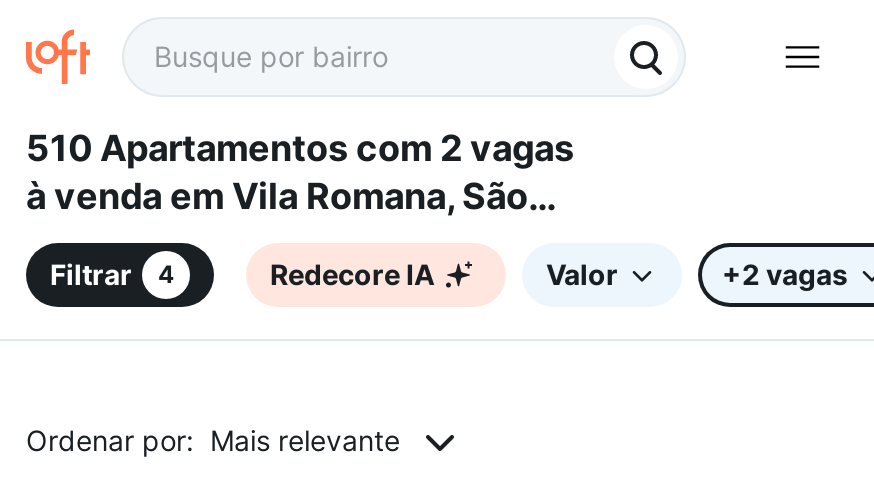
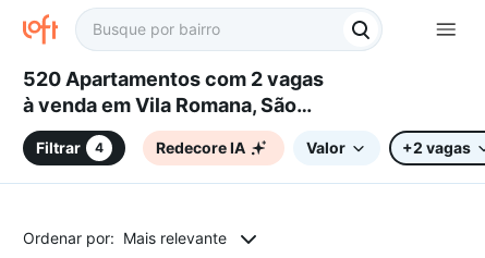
[26,128,574,170] 510 Apartamentos com 2 vagas -> [23,68,324,91] 520 Apartamentos com 2 vagas

